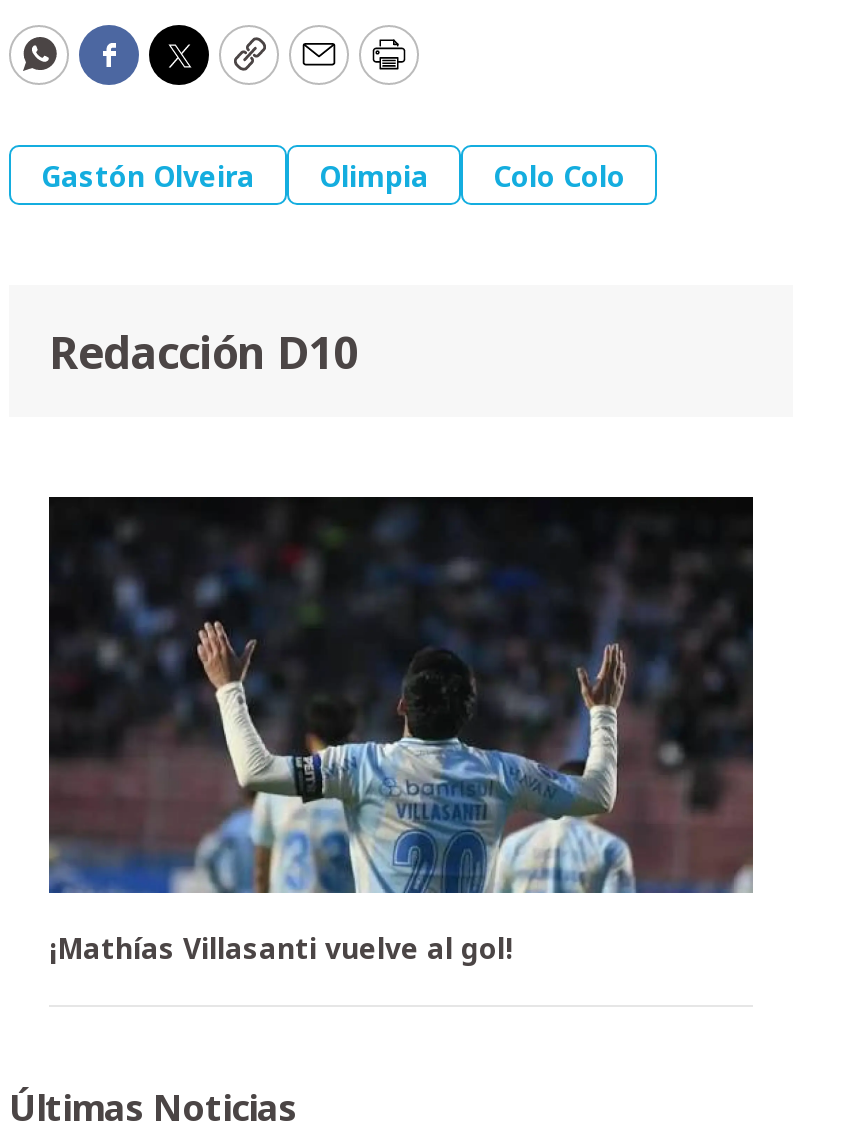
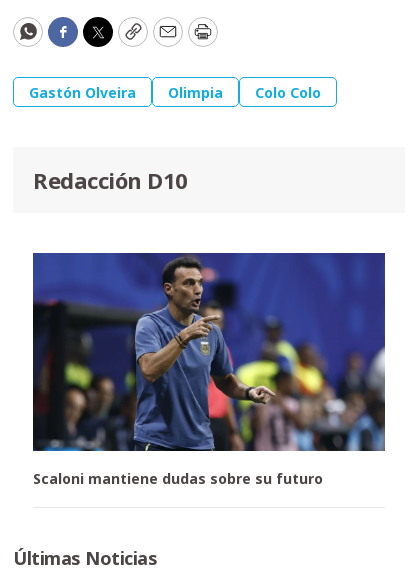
[47,495,755,967] [image] | ¡Mathías Villasanti vuelve al gol! -> [32,252,386,488] [image] | Scaloni mantiene dudas sobre su futuro

